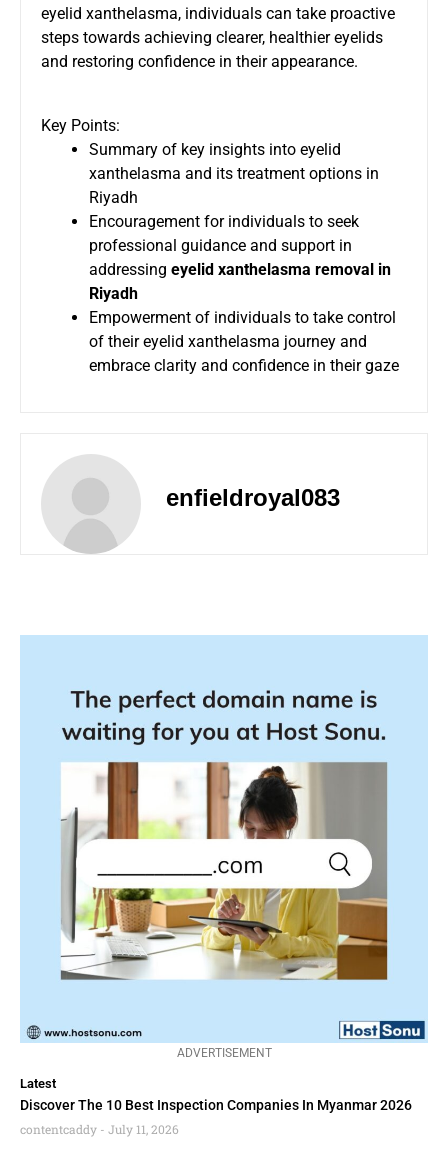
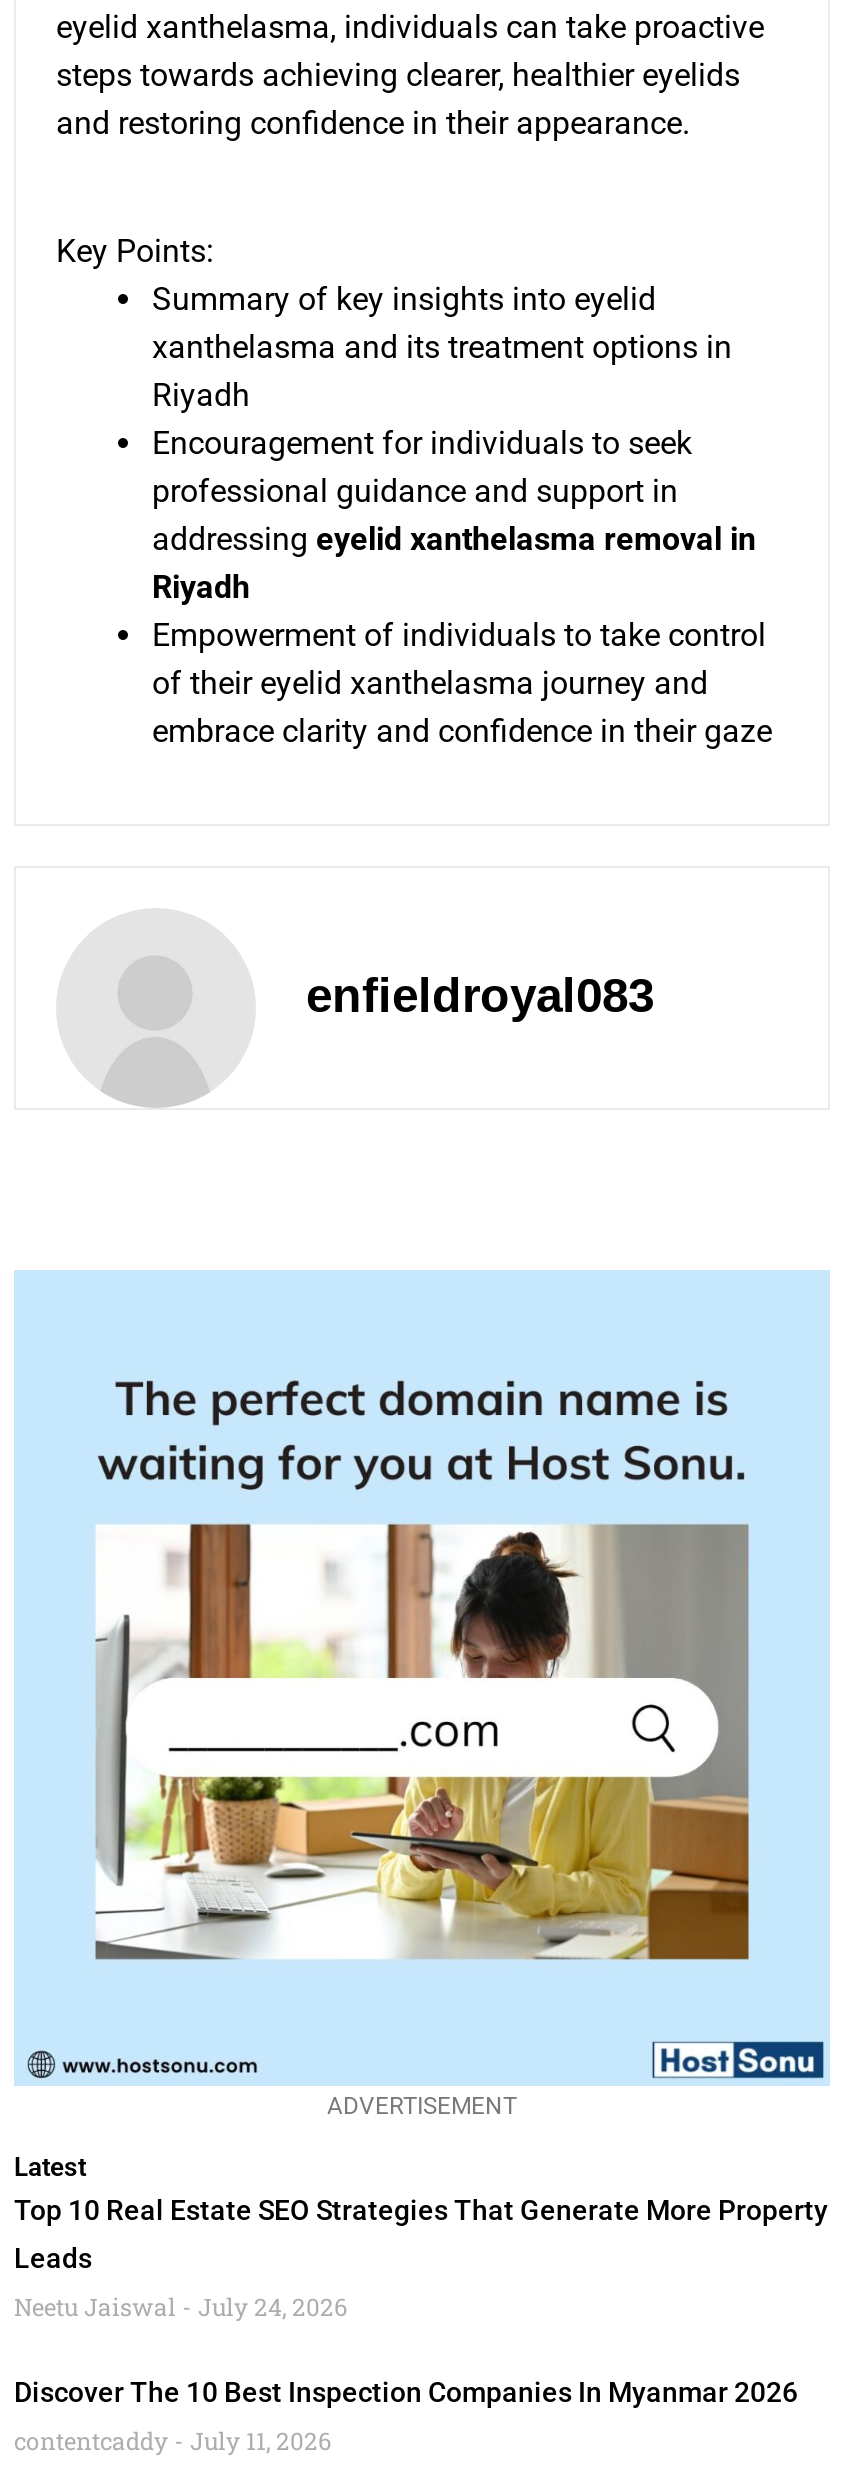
none -> [14,2194,828,2322] Top 10 Real Estate SEO Strategies That Generate More Property | Leads | Neetu Jaiswal July 24, 2026

